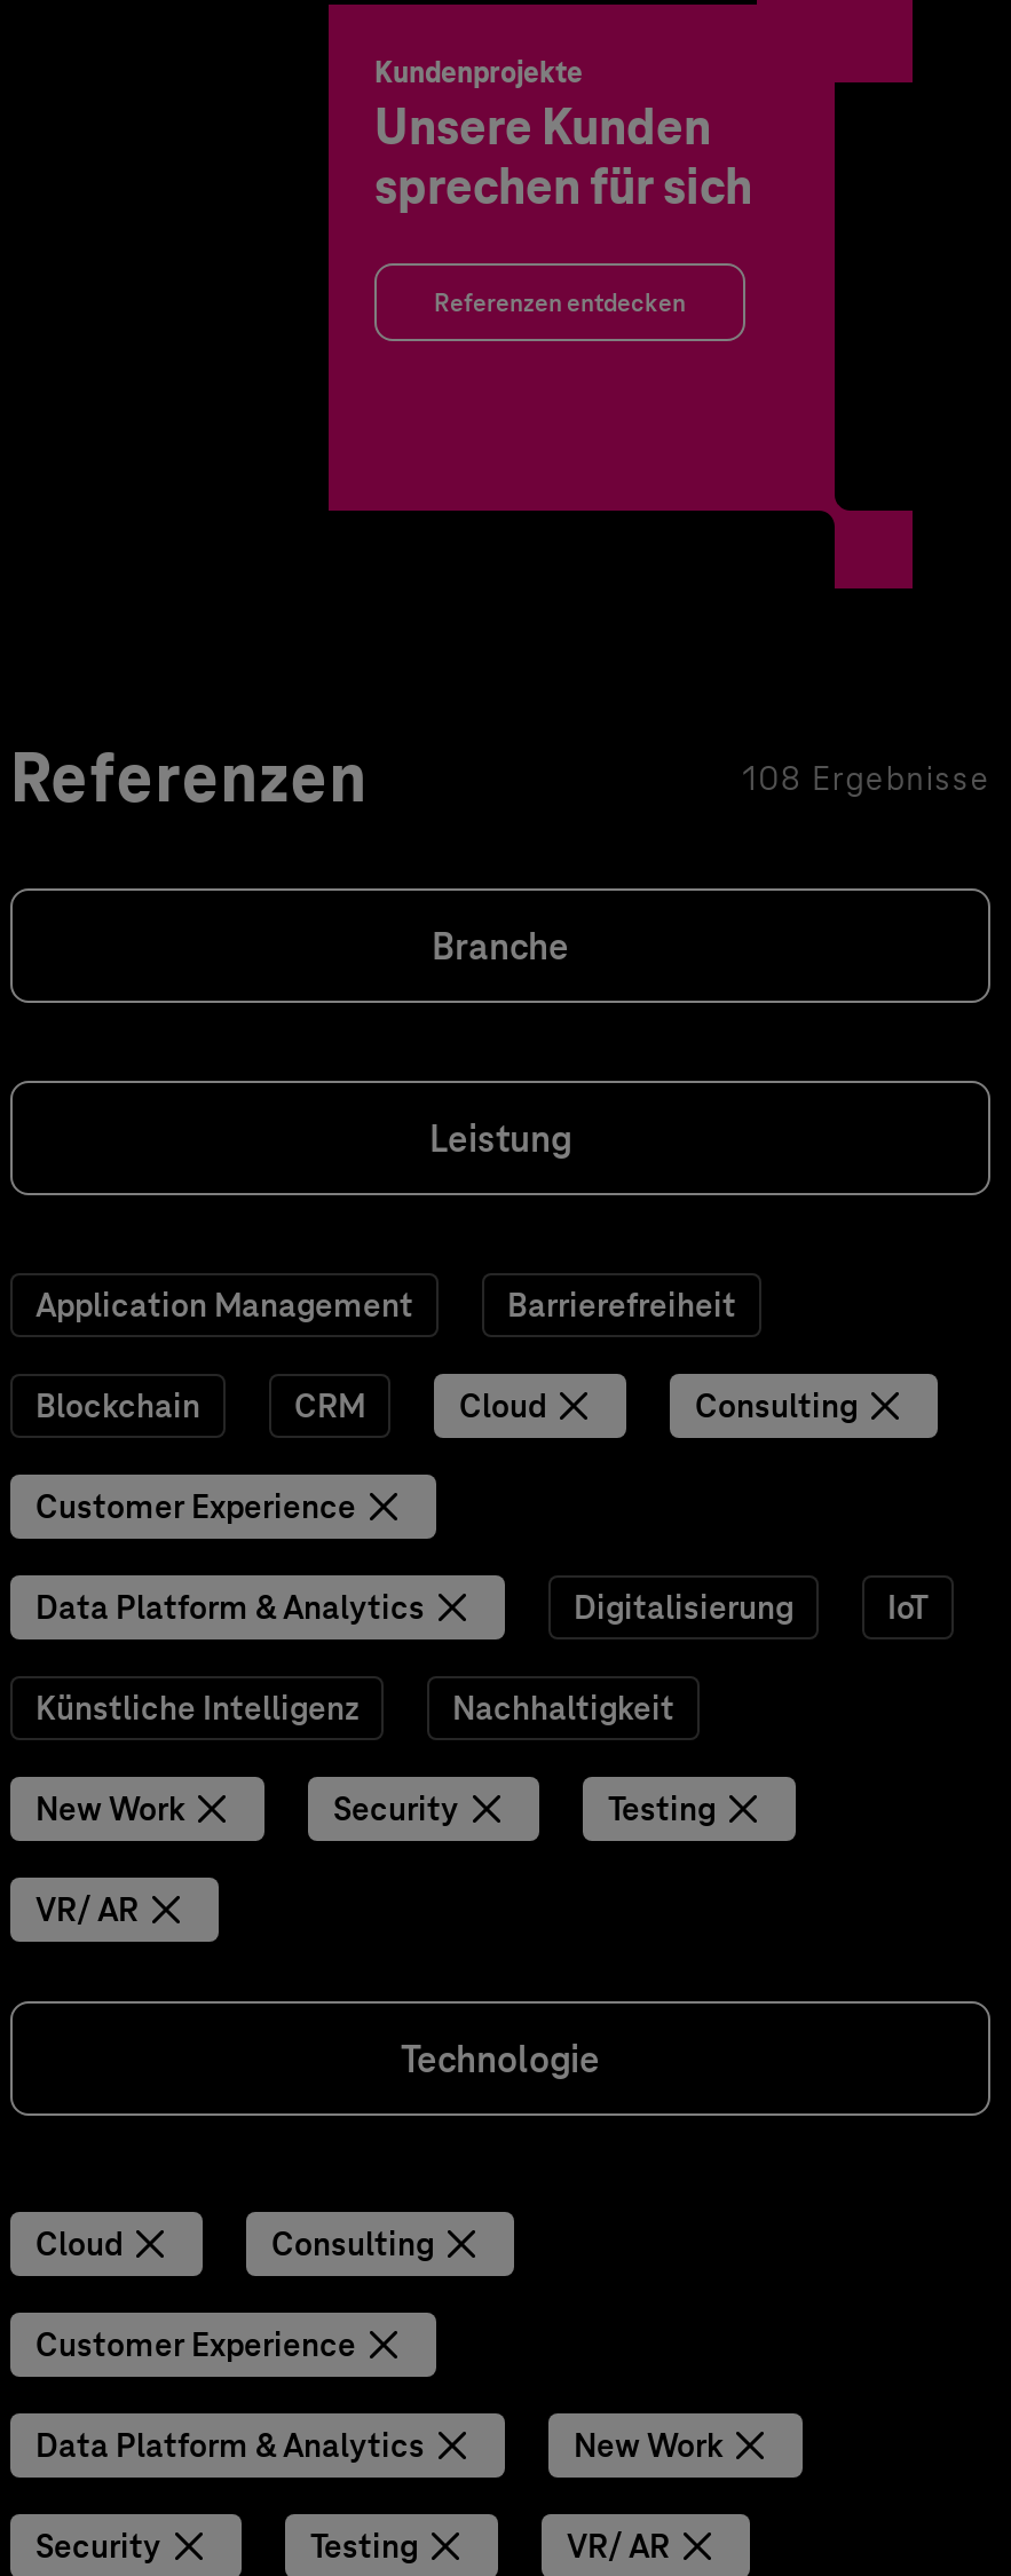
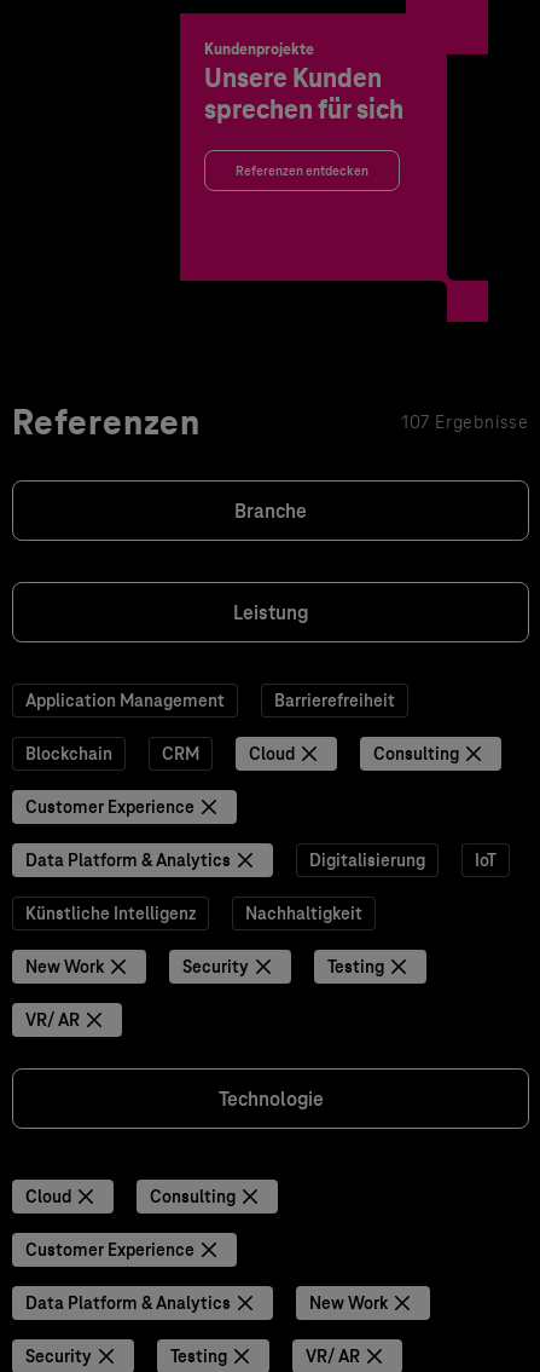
[743,758,990,799] 108 Ergebnisse -> [401,411,529,433] 107 Ergebnisse

